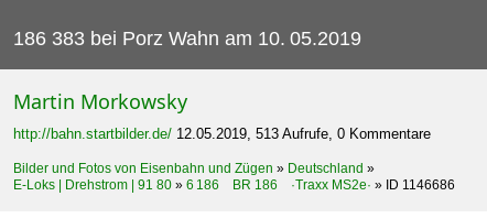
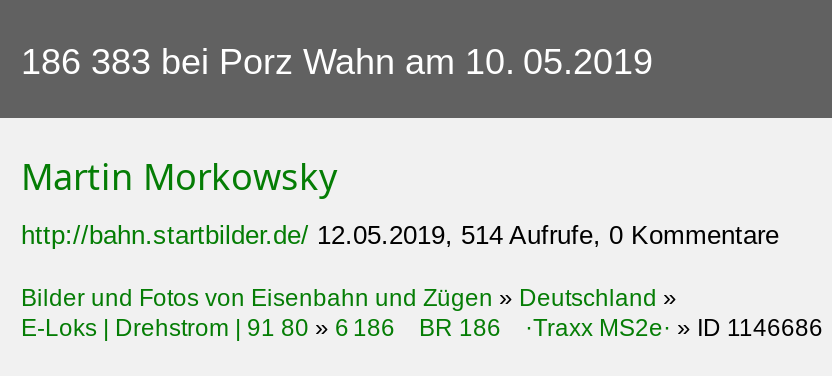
[13,125,431,141] http://bahn.startbilder.de/ 12.05.2019, 513 Aufrufe, 0 Kommentare -> [21,220,779,250] http://bahn.startbilder.de/ 12.05.2019, 514 Aufrufe, 0 Kommentare

